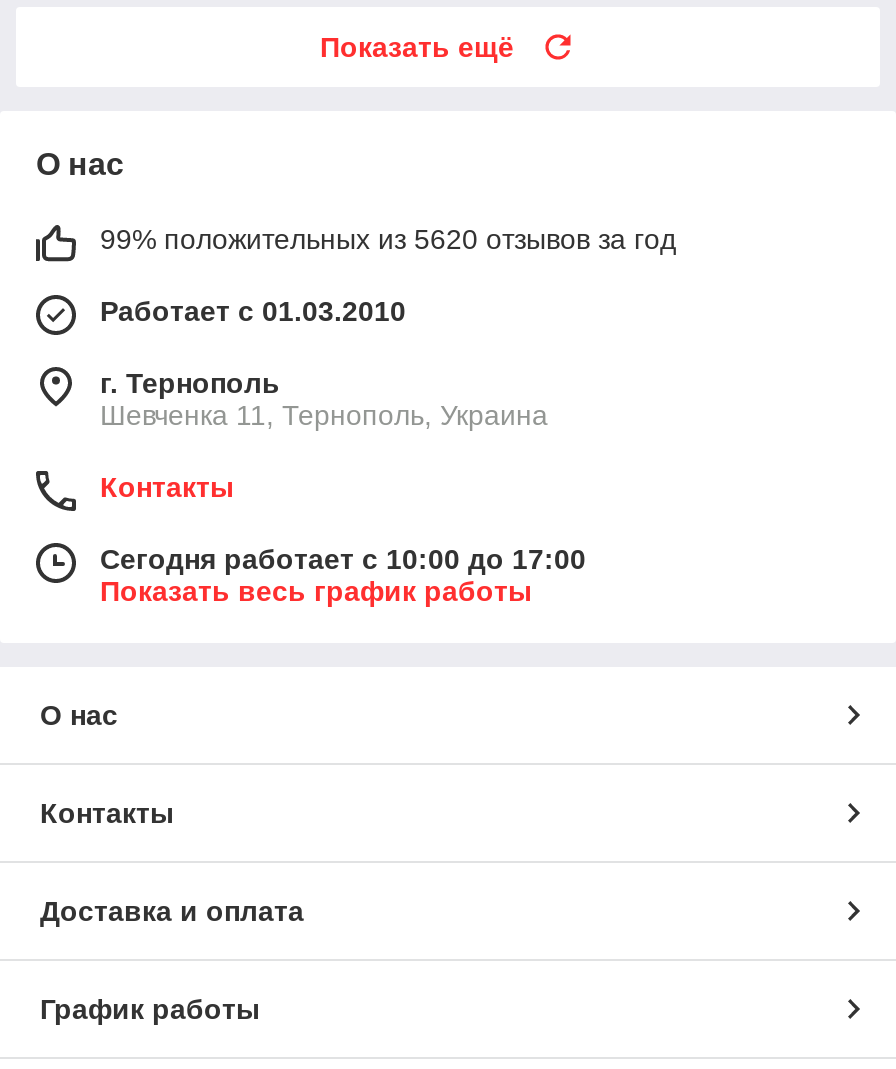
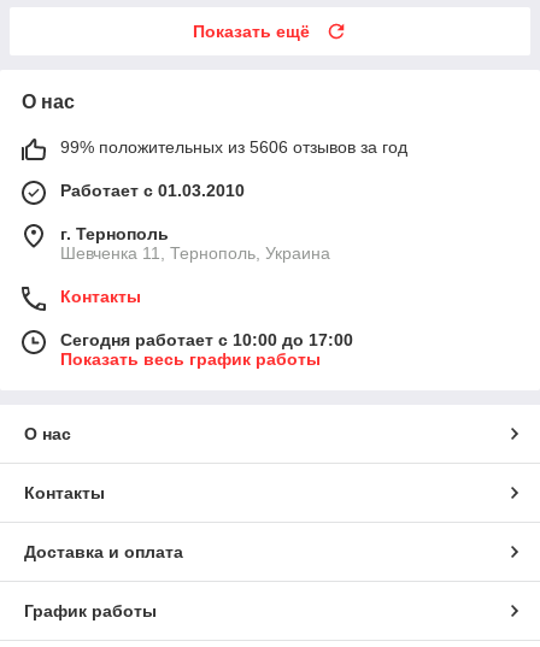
[100,224,676,256] 99% положительных из 5620 отзывов за год -> [60,138,407,157] 99% положительных из 5606 отзывов за год

